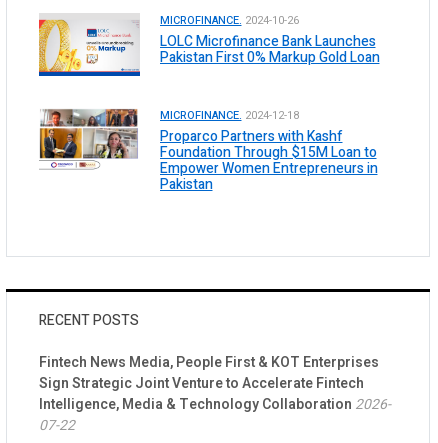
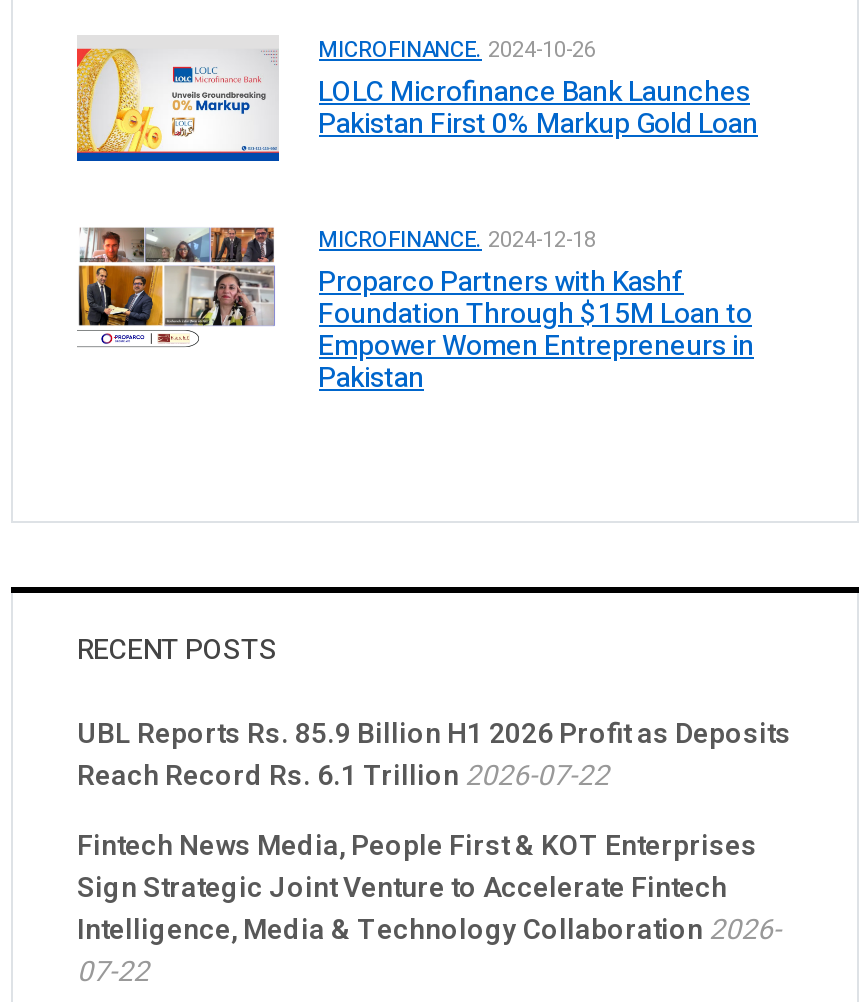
none -> [77,712,791,796] UBL Reports Rs. 85.9 Billion H1 2026 Profit as Deposits | Reach Record Rs. 6.1 Trillion 2026-07-22

